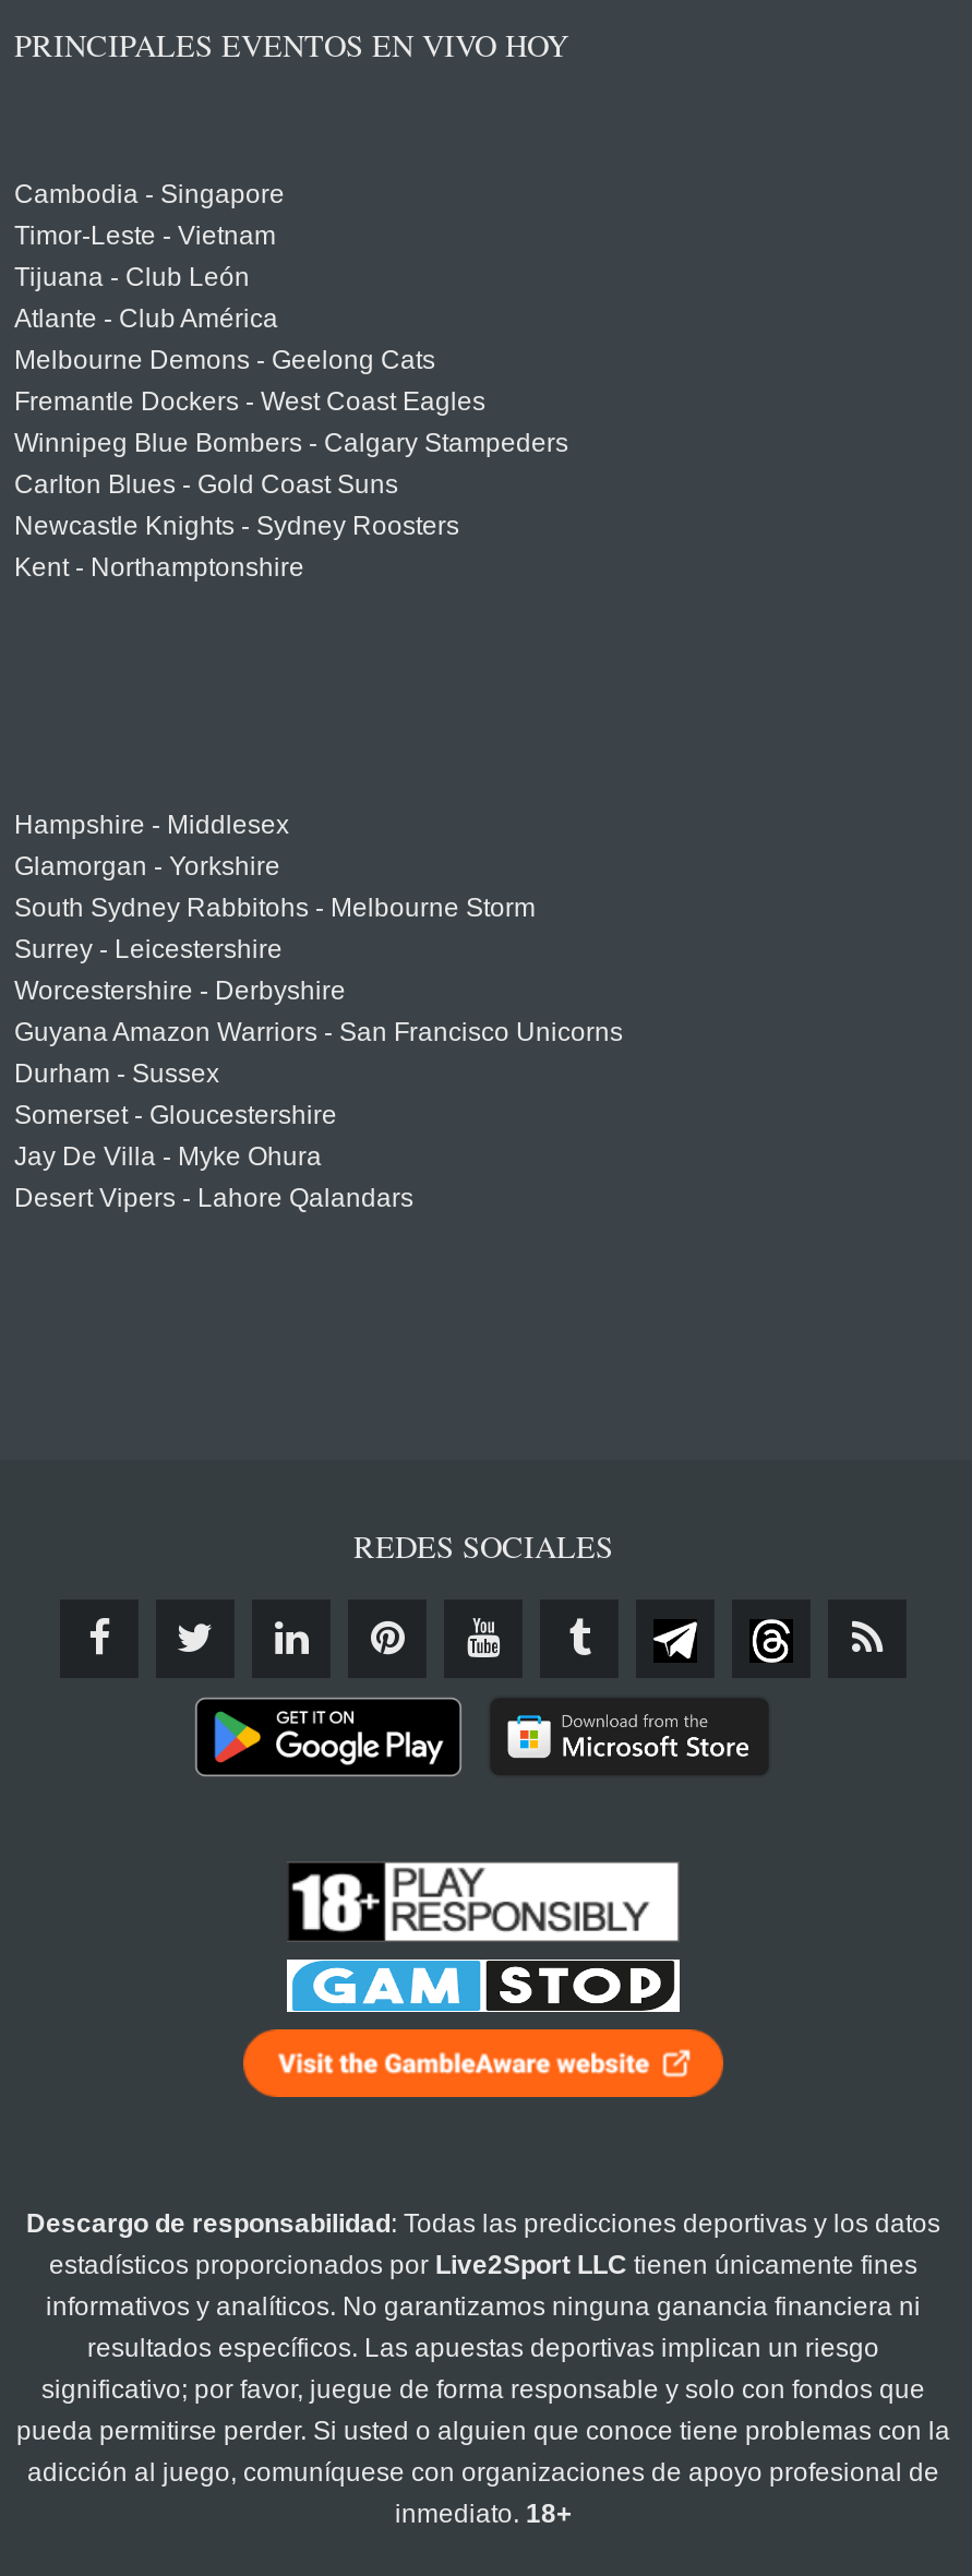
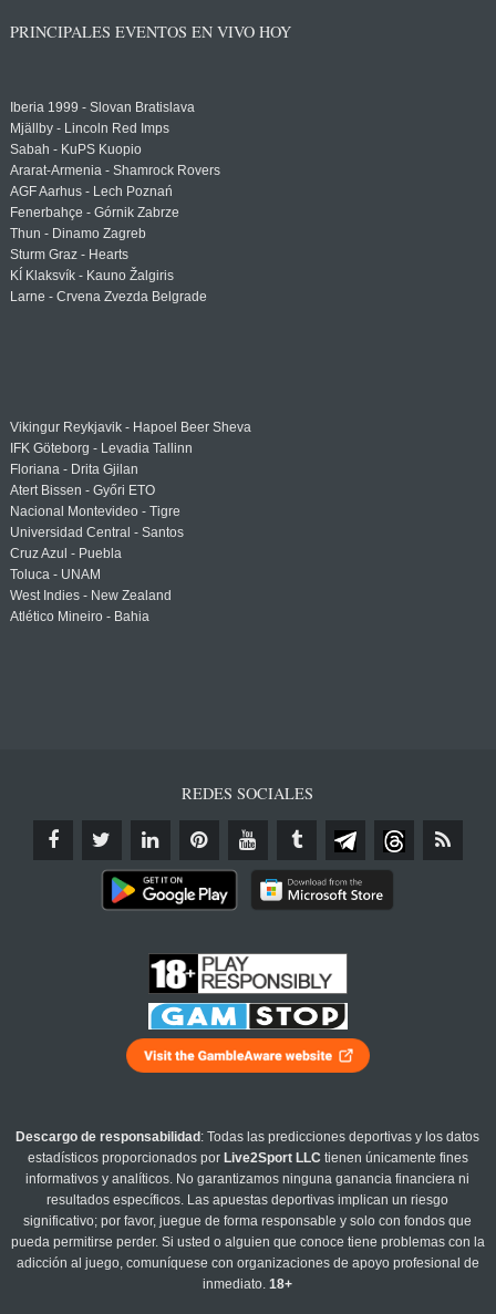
[14,179,568,583] Cambodia - Singapore | Timor-Leste - Vietnam | Tijuana - Club León | Atlante - Club América | Melbourne Demons - Geelong Cats | Fremantle Dockers - West Coast Eagles | Winnipeg Blue Bombers - Calgary Stampeders | Carlton Blues - Gold Coast Suns | Newcastle Knights - Sydney Roosters | Kent - Northamptonshire -> [10,100,220,304] Iberia 1999 - Slovan Bratislava | Mjällby - Lincoln Red Imps | Sabah - KuPS Kuopio | Ararat-Armenia - Shamrock Rovers | AGF Aarhus - Lech Poznań | Fenerbahçe - Górnik Zabrze | Thun - Dinamo Zagreb | Sturm Graz - Hearts | KÍ Klaksvík - Kauno Žalgiris | Larne - Crvena Zvezda Belgrade
[14,810,623,1213] Hampshire - Middlesex | Glamorgan - Yorkshire | South Sydney Rabbitohs - Melbourne Storm | Surrey - Leicestershire | Worcestershire - Derbyshire | Guyana Amazon Warriors - San Francisco Unicorns | Durham - Sussex | Somerset - Gloucestershire | Jay De Villa - Myke Ohura | Desert Vipers - Lahore Qalandars -> [10,420,251,624] Vikingur Reykjavik - Hapoel Beer Sheva | IFK Göteborg - Levadia Tallinn | Floriana - Drita Gjilan | Atert Bissen - Győri ETO | Nacional Montevideo - Tigre | Universidad Central - Santos | Cruz Azul - Puebla | Toluca - UNAM | West Indies - New Zealand | Atlético Mineiro - Bahia

